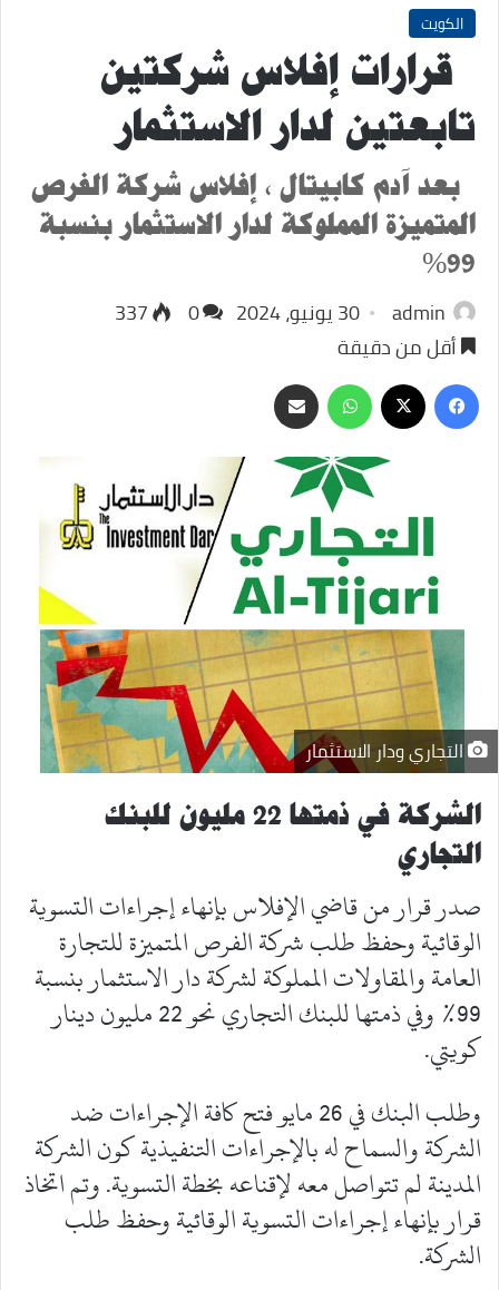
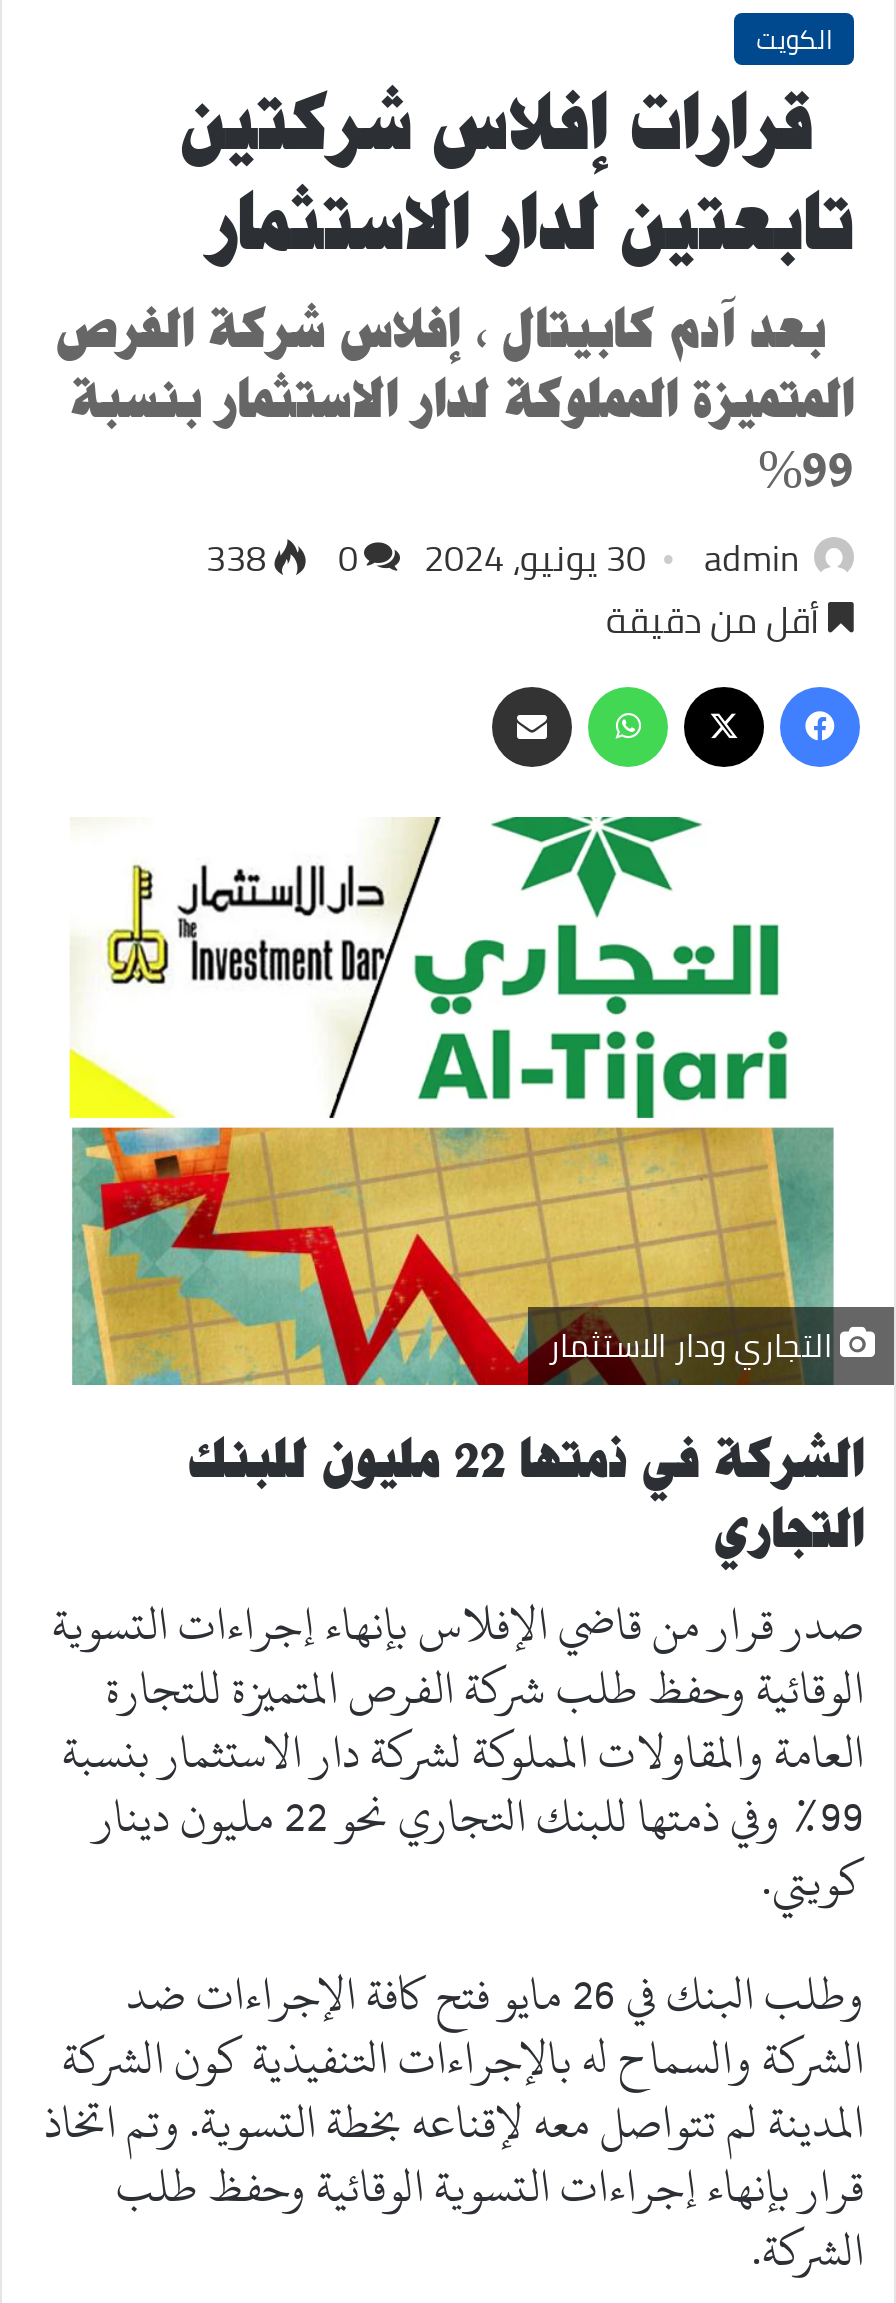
[115,294,148,331] 337 -> [206,525,266,591] 338

